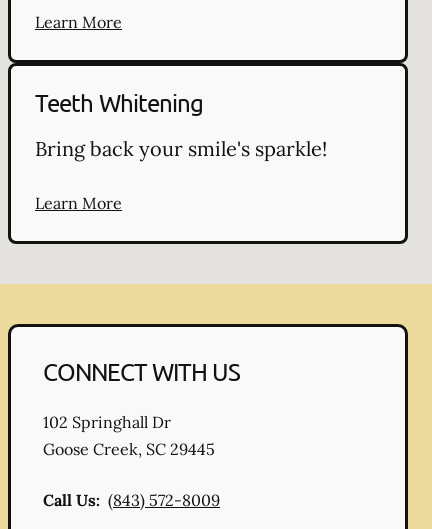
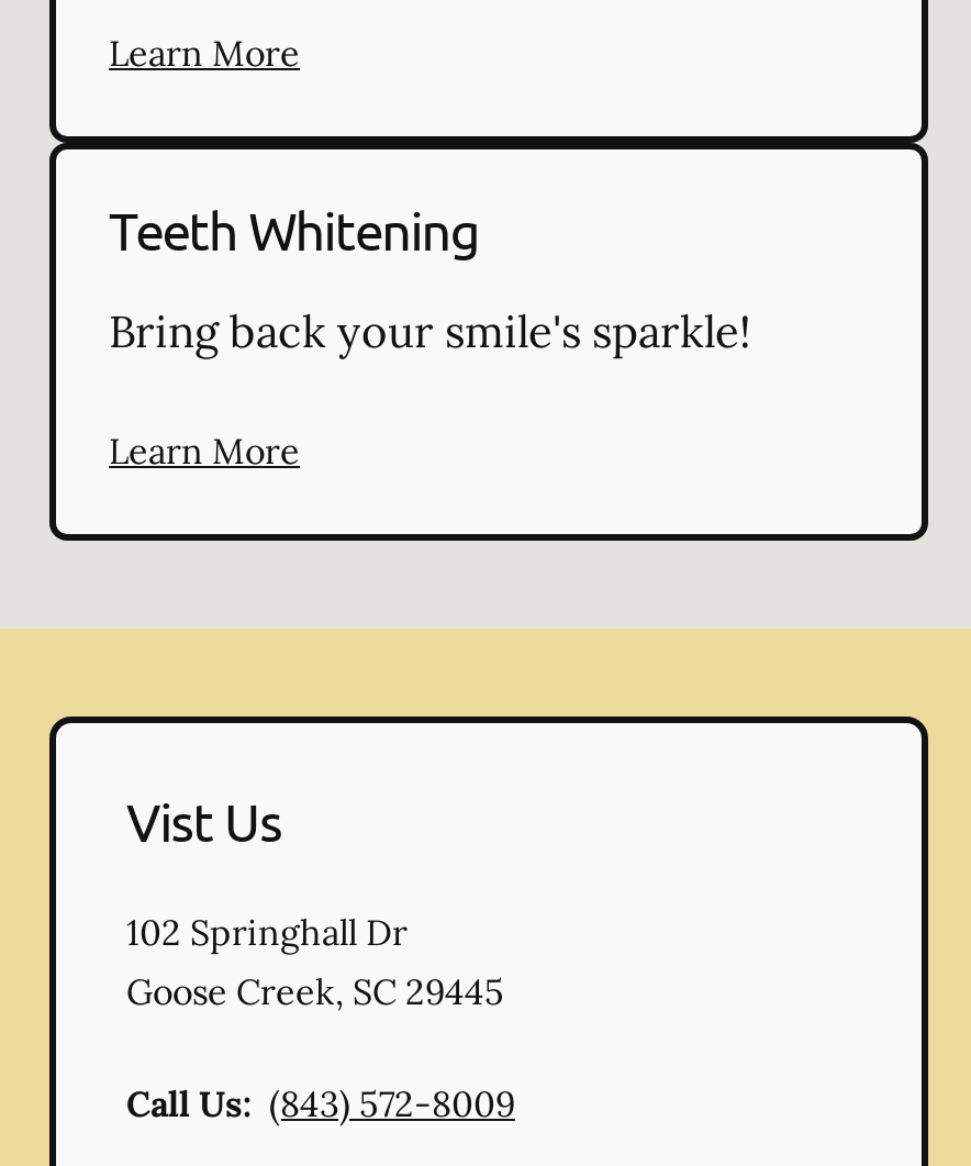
[43,356,240,385] CONNECT WITH US -> [126,788,282,852] Vist Us

